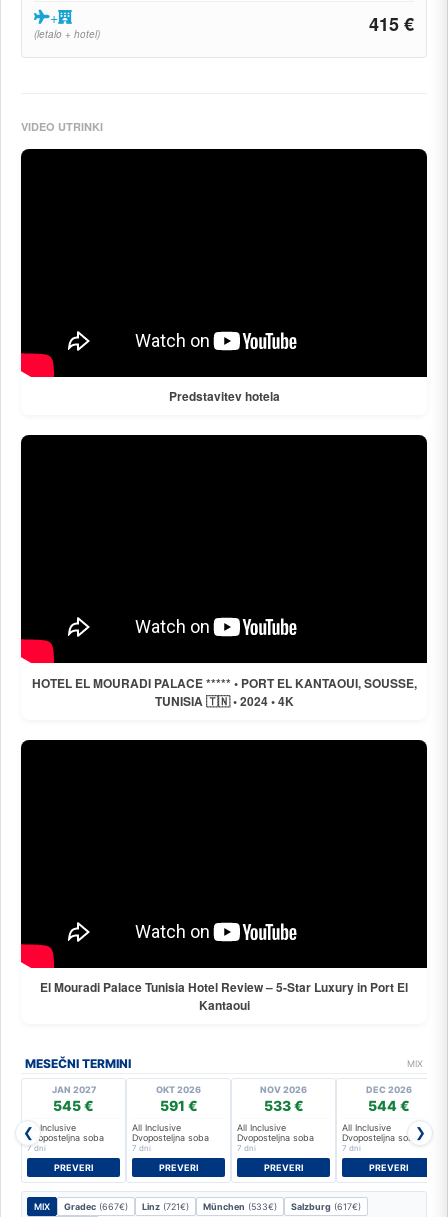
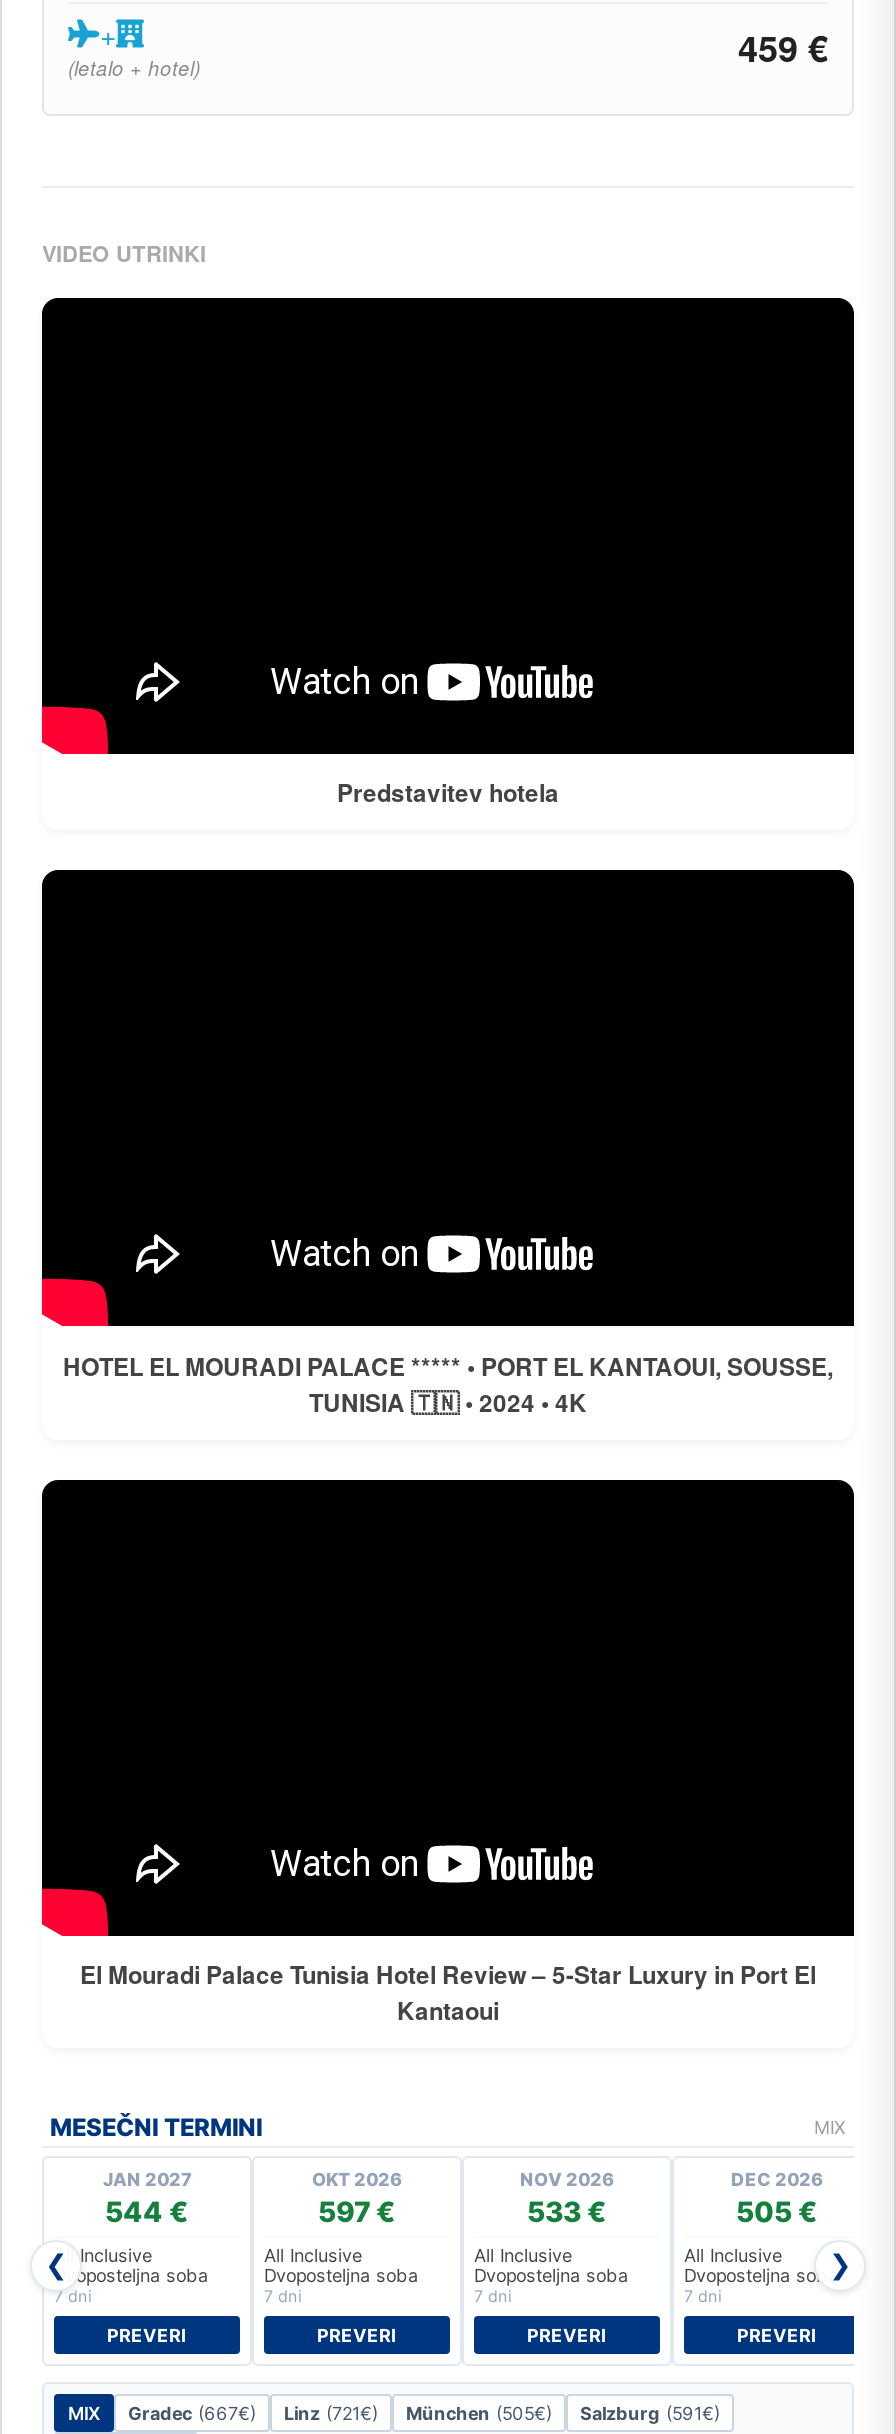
[369,11,414,37] 415 € -> [738,22,828,74] 459 €
[53,1097,94,1114] 545 € -> [105,2194,189,2228] 544 €
[159,1097,197,1114] 591 € -> [318,2194,396,2228] 597 €
[367,1097,409,1114] 544 € -> [736,2194,818,2228] 505 €
[203,1201,277,1212] München (533€) -> [406,2402,552,2424] München (505€)
[291,1201,361,1212] Salzburg (617€) -> [580,2402,720,2424] Salzburg (591€)

